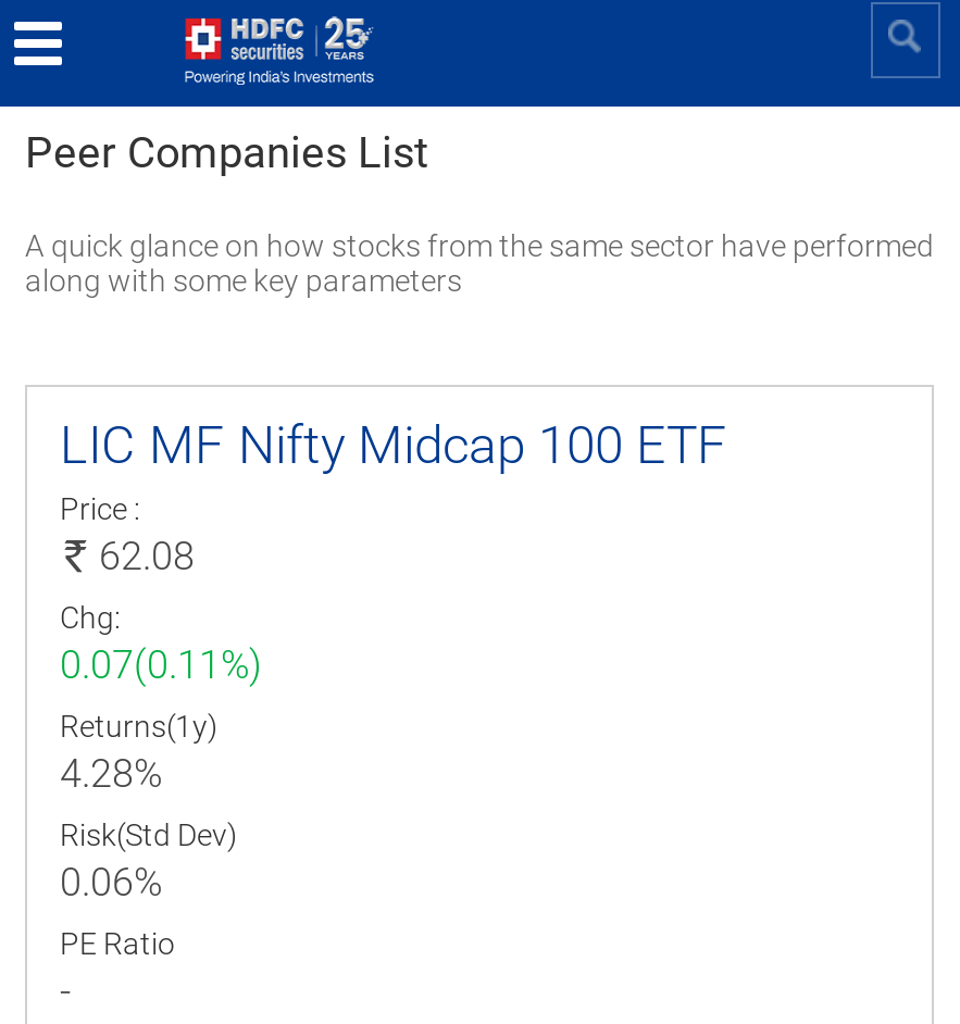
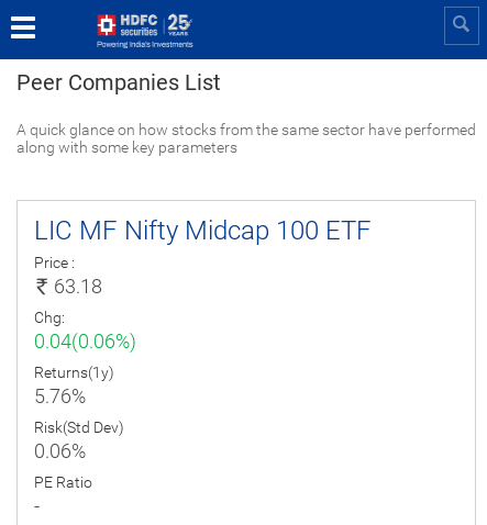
[90,533,195,578] 62.08 -> [49,275,102,298] 63.18
[60,641,262,687] 0.07(0.11%) -> [34,329,136,353] 0.04(0.06%)
[60,750,162,796] 4.28% -> [34,384,86,407] 5.76%

